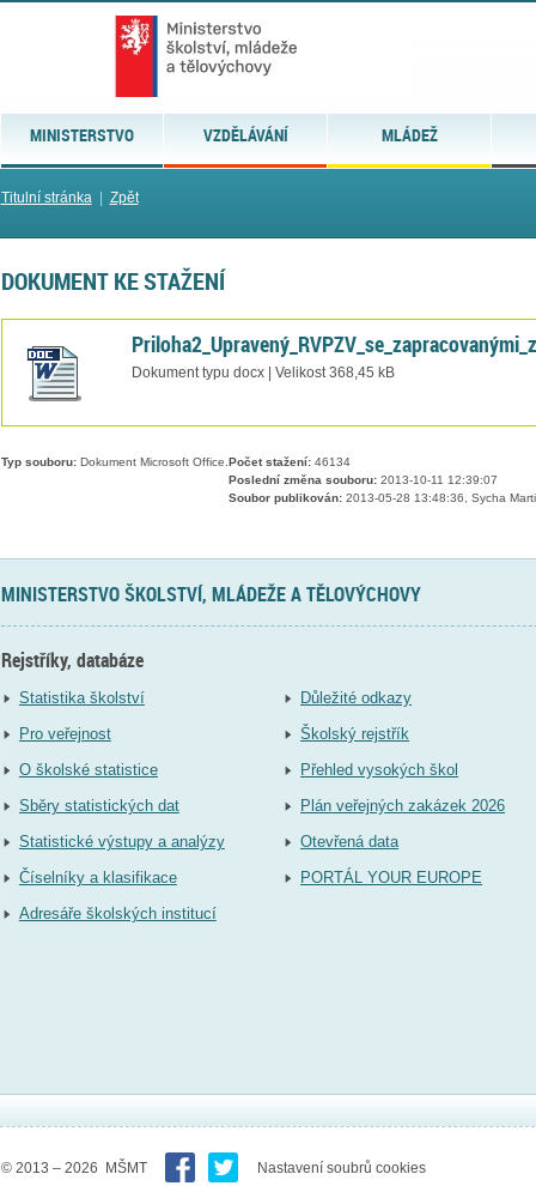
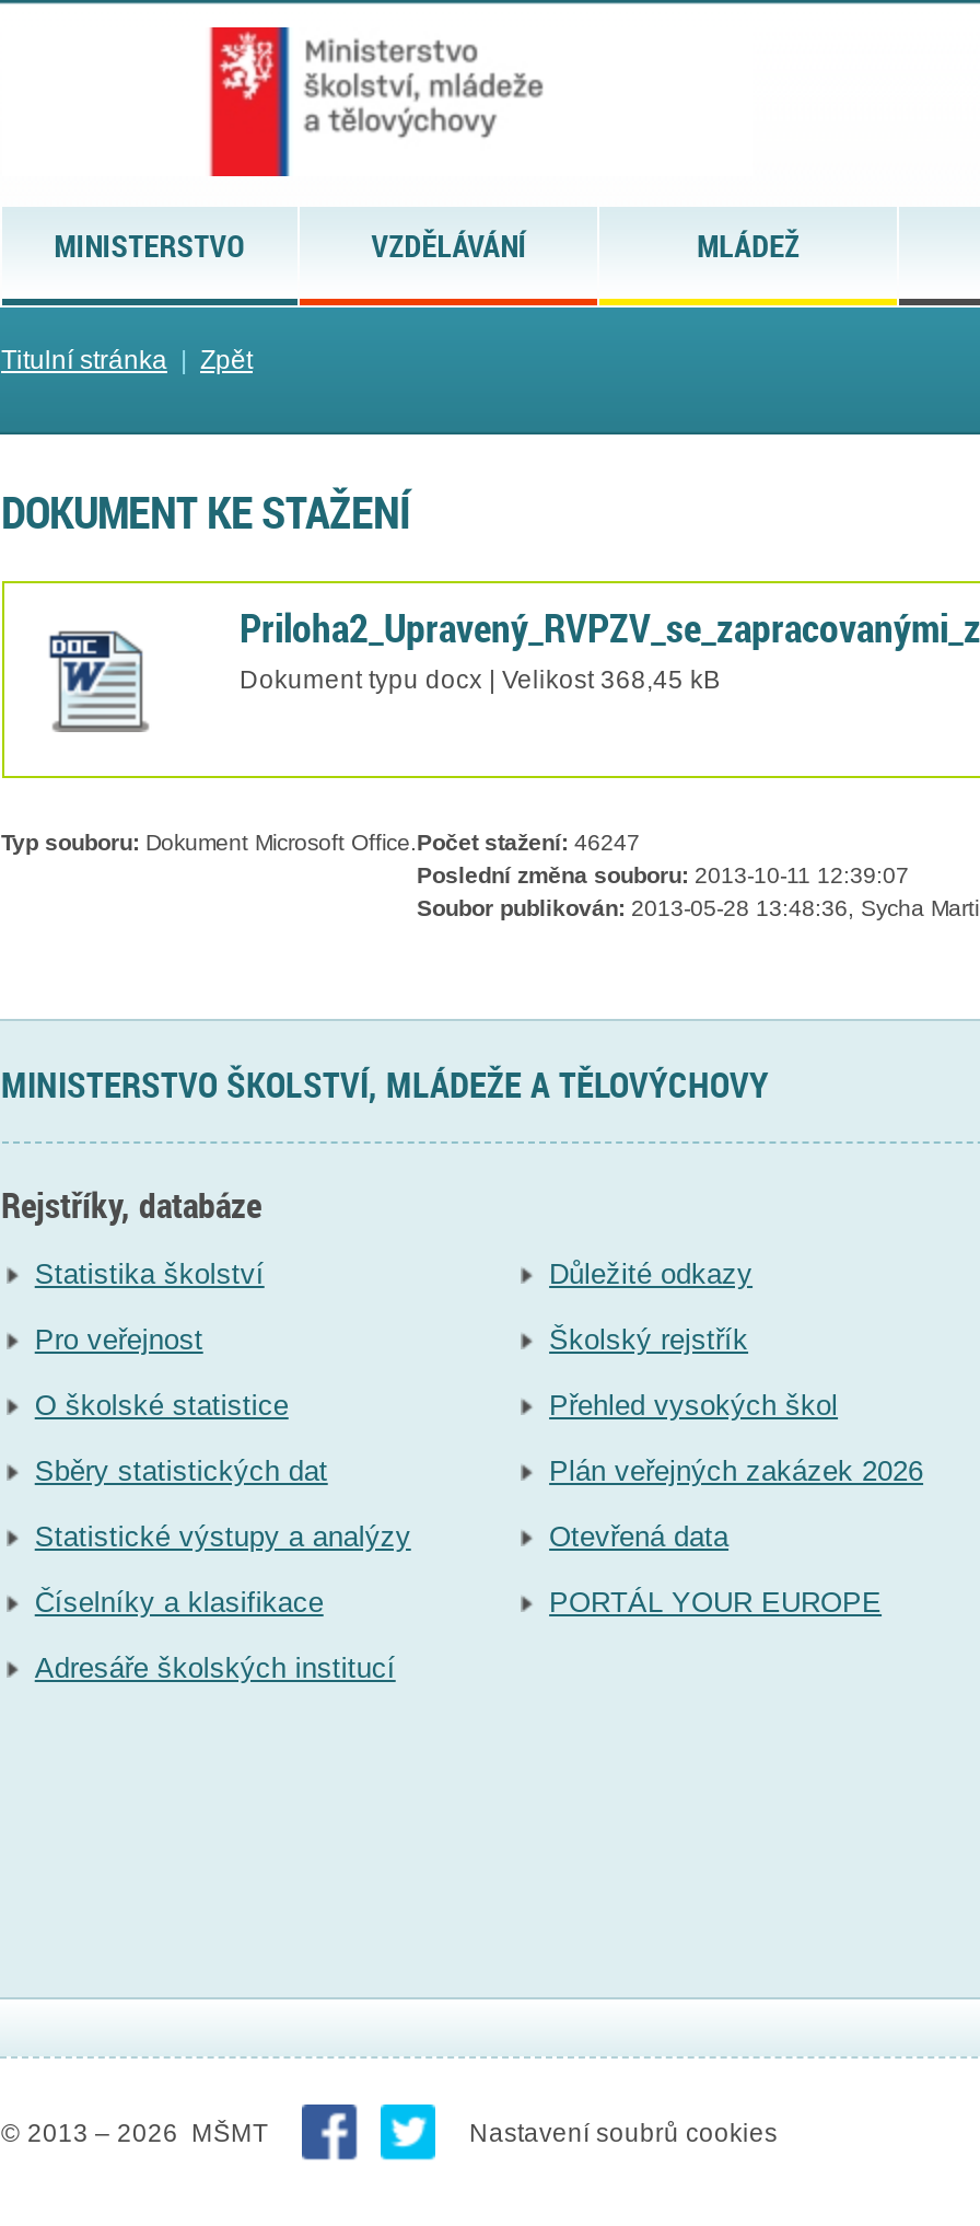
[1,456,350,469] Typ souboru: Dokument Microsoft Office.Počet stažení: 46134 -> [1,832,640,856] Typ souboru: Dokument Microsoft Office.Počet stažení: 46247

